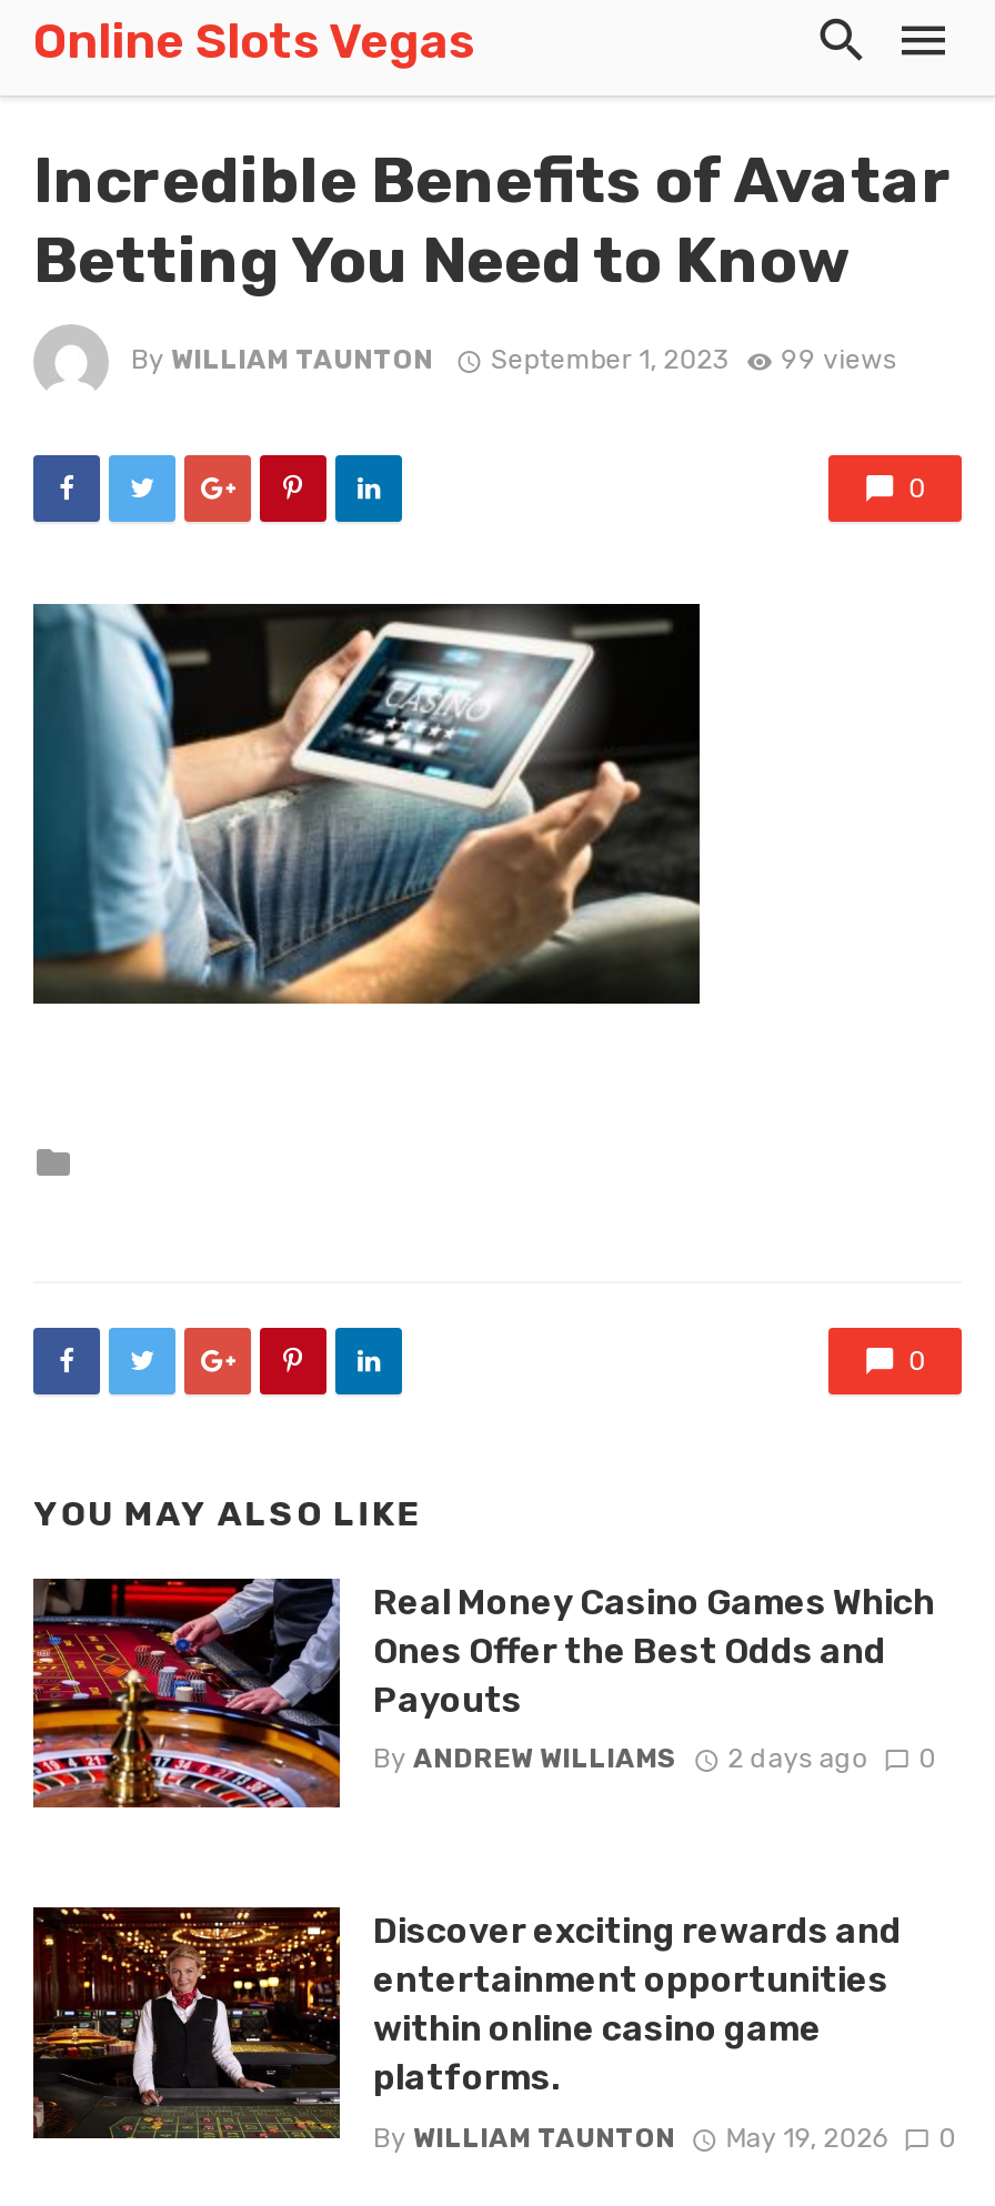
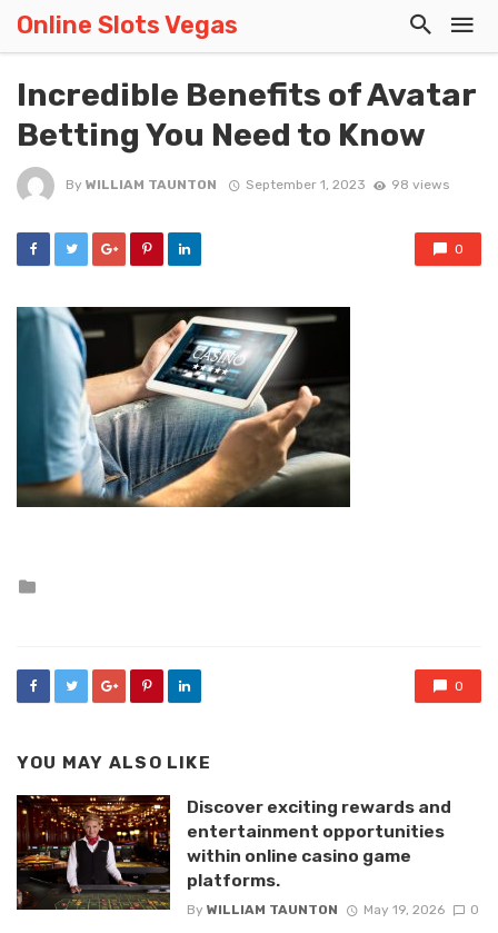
[131,345,896,376] By WILLIAM TAUNTON September 1, 2023 99 views -> [66,177,449,193] By WILLIAM TAUNTON September 1, 2023 98 views
[31,1577,936,1810] [image] | Real Money Casino Games Which | Ones Offer the Best Odds and | Payouts | By ANDREW WILLIAMS | 2 days ago | 0 -> none

